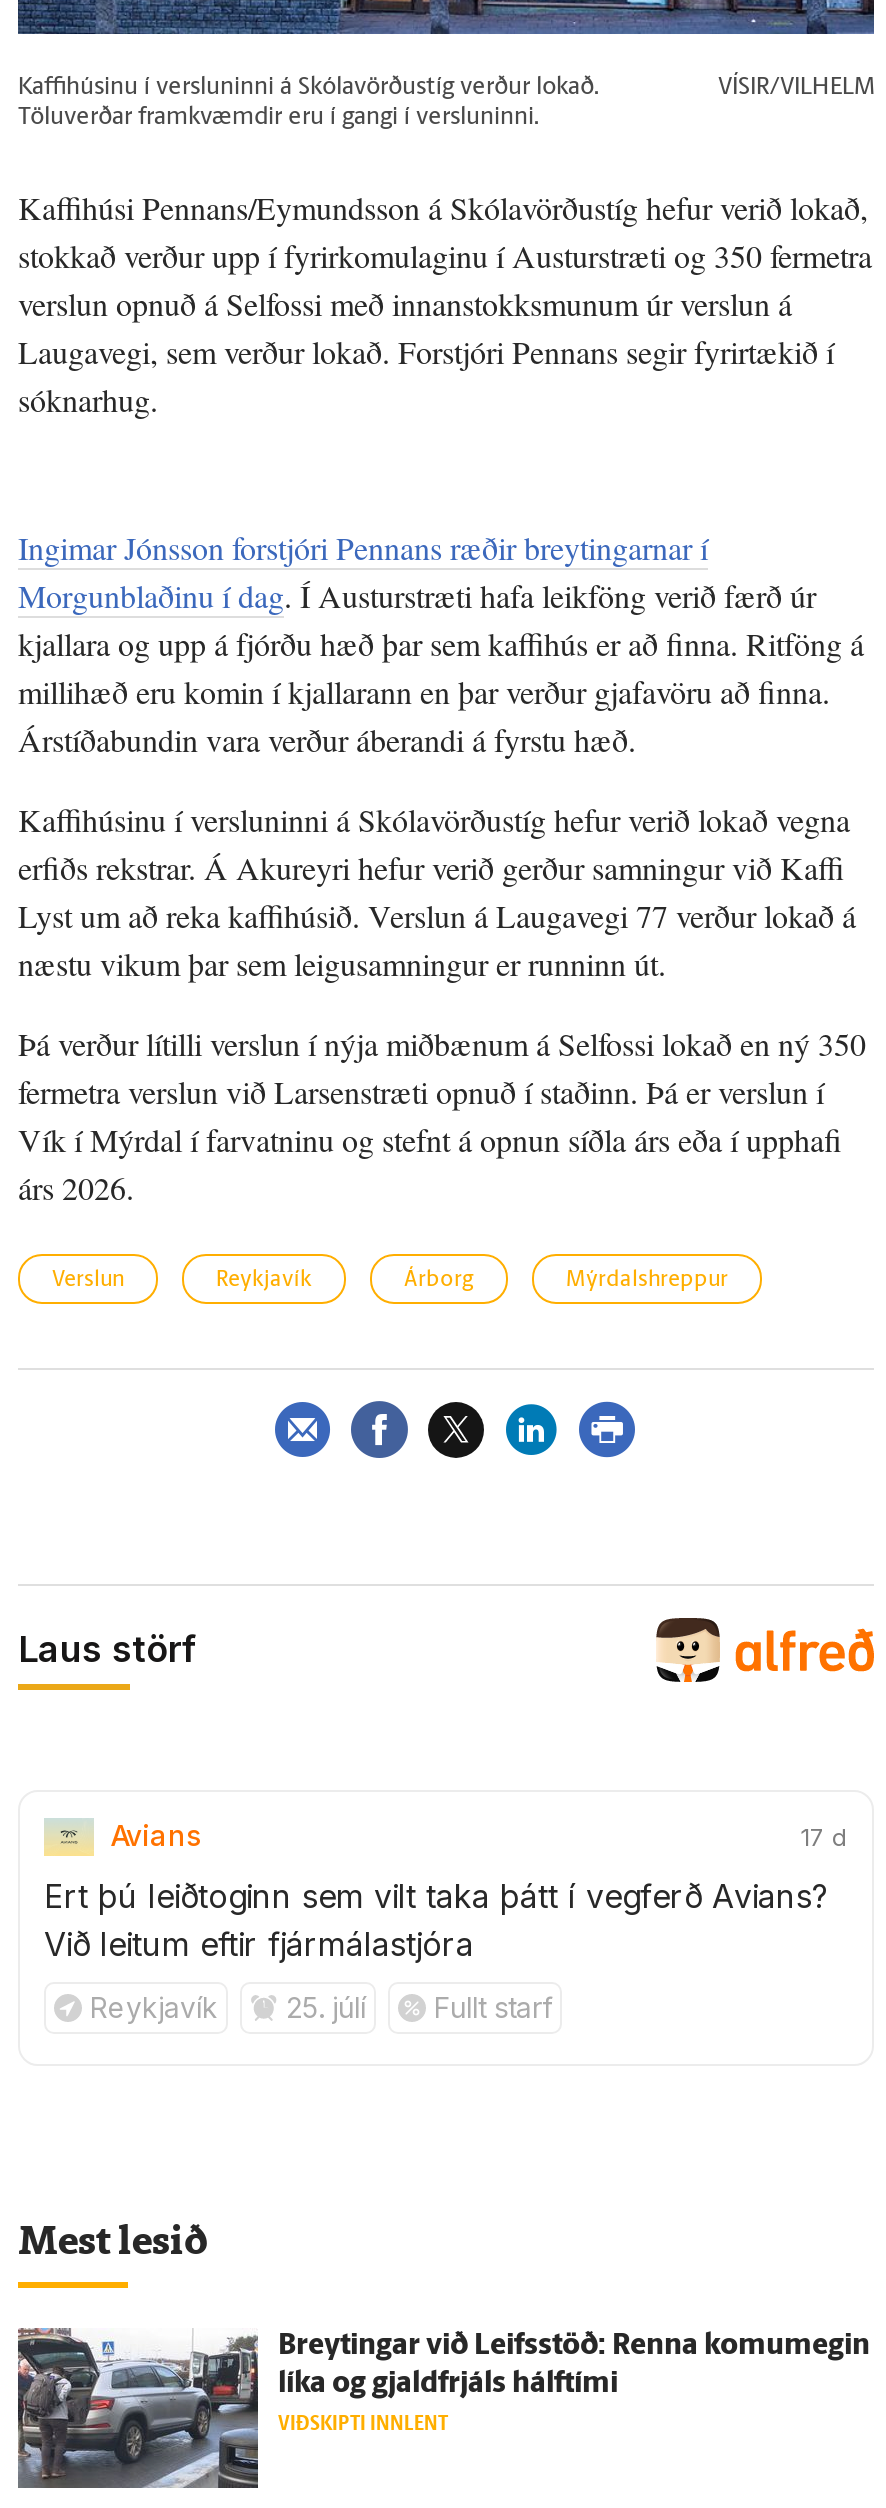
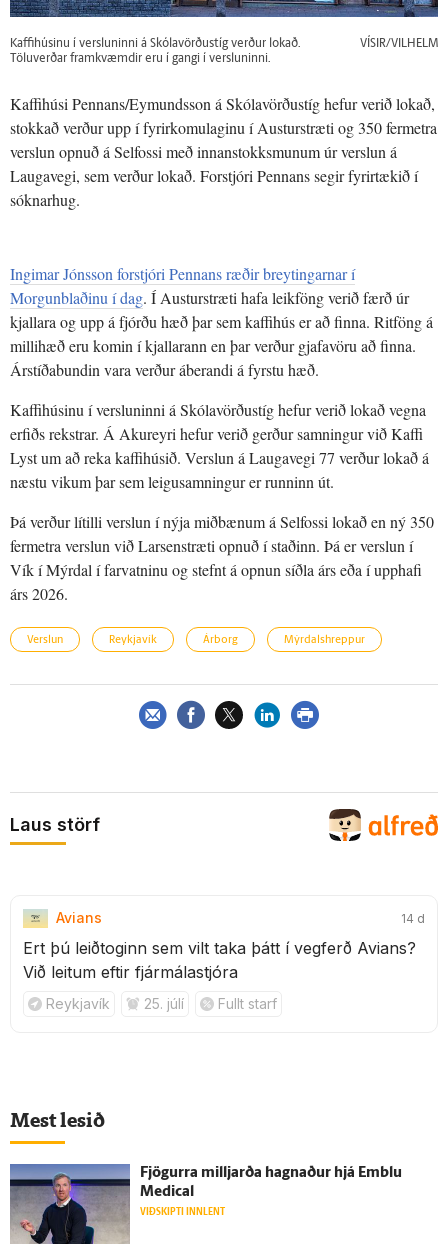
[800,1822,848,1852] 17 d -> [401,911,425,926] 14 d
[16,2326,870,2490] [image] | Breytingar við Leifsstöð: Renna komumegin | líka og gjaldfrjáls hálftími -> [9,1163,402,1245] [image] | Fjögurra milljarða hagnaður hjá Emblu | Medical

